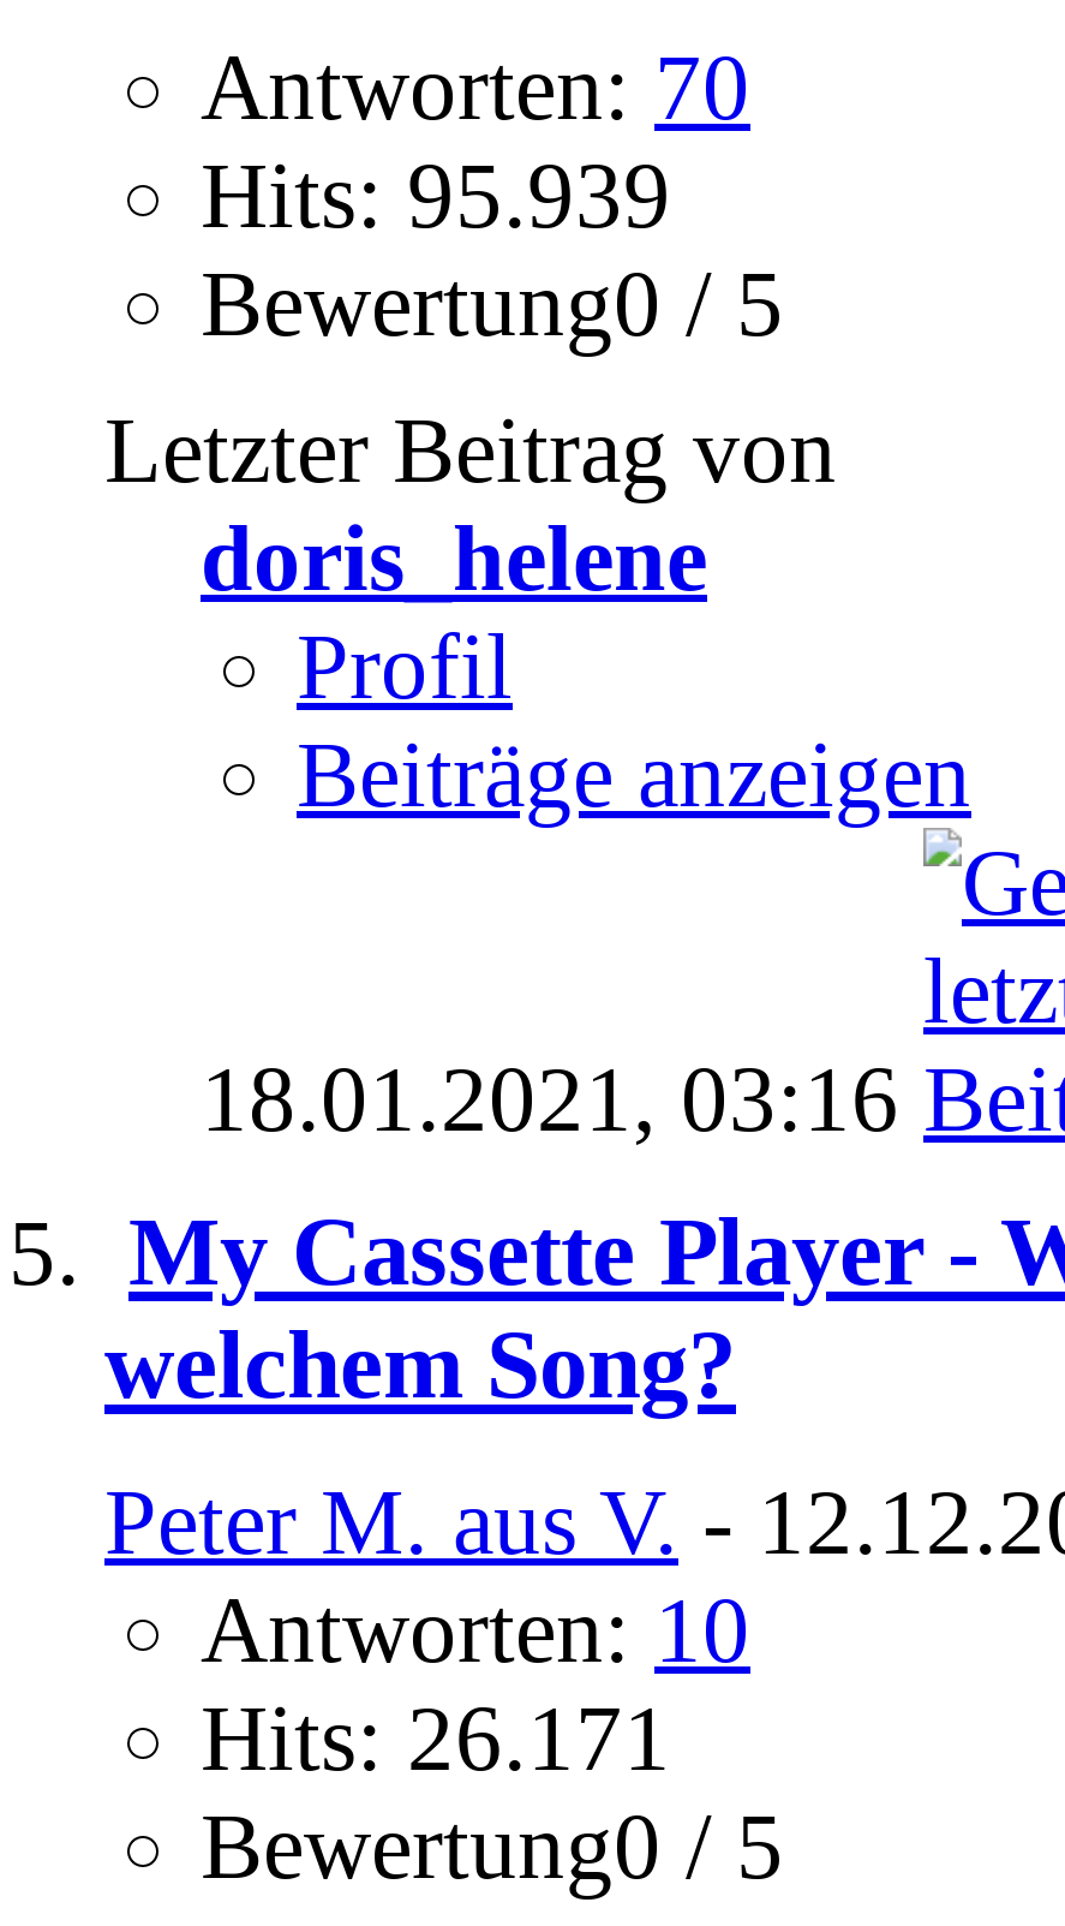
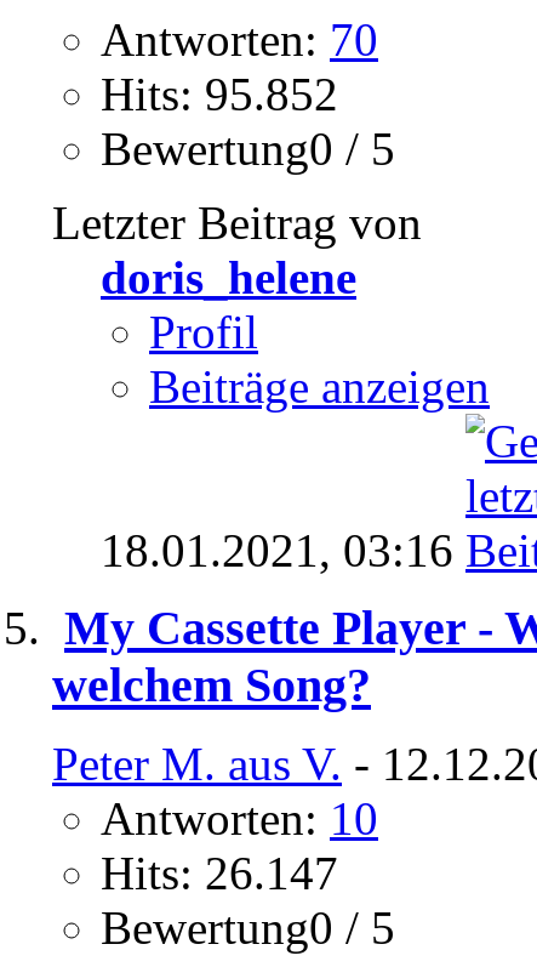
[201,142,671,246] Hits: 95.939 -> [101,68,338,120] Hits: 95.852
[201,1686,671,1790] Hits: 26.171 -> [101,847,338,899] Hits: 26.147

